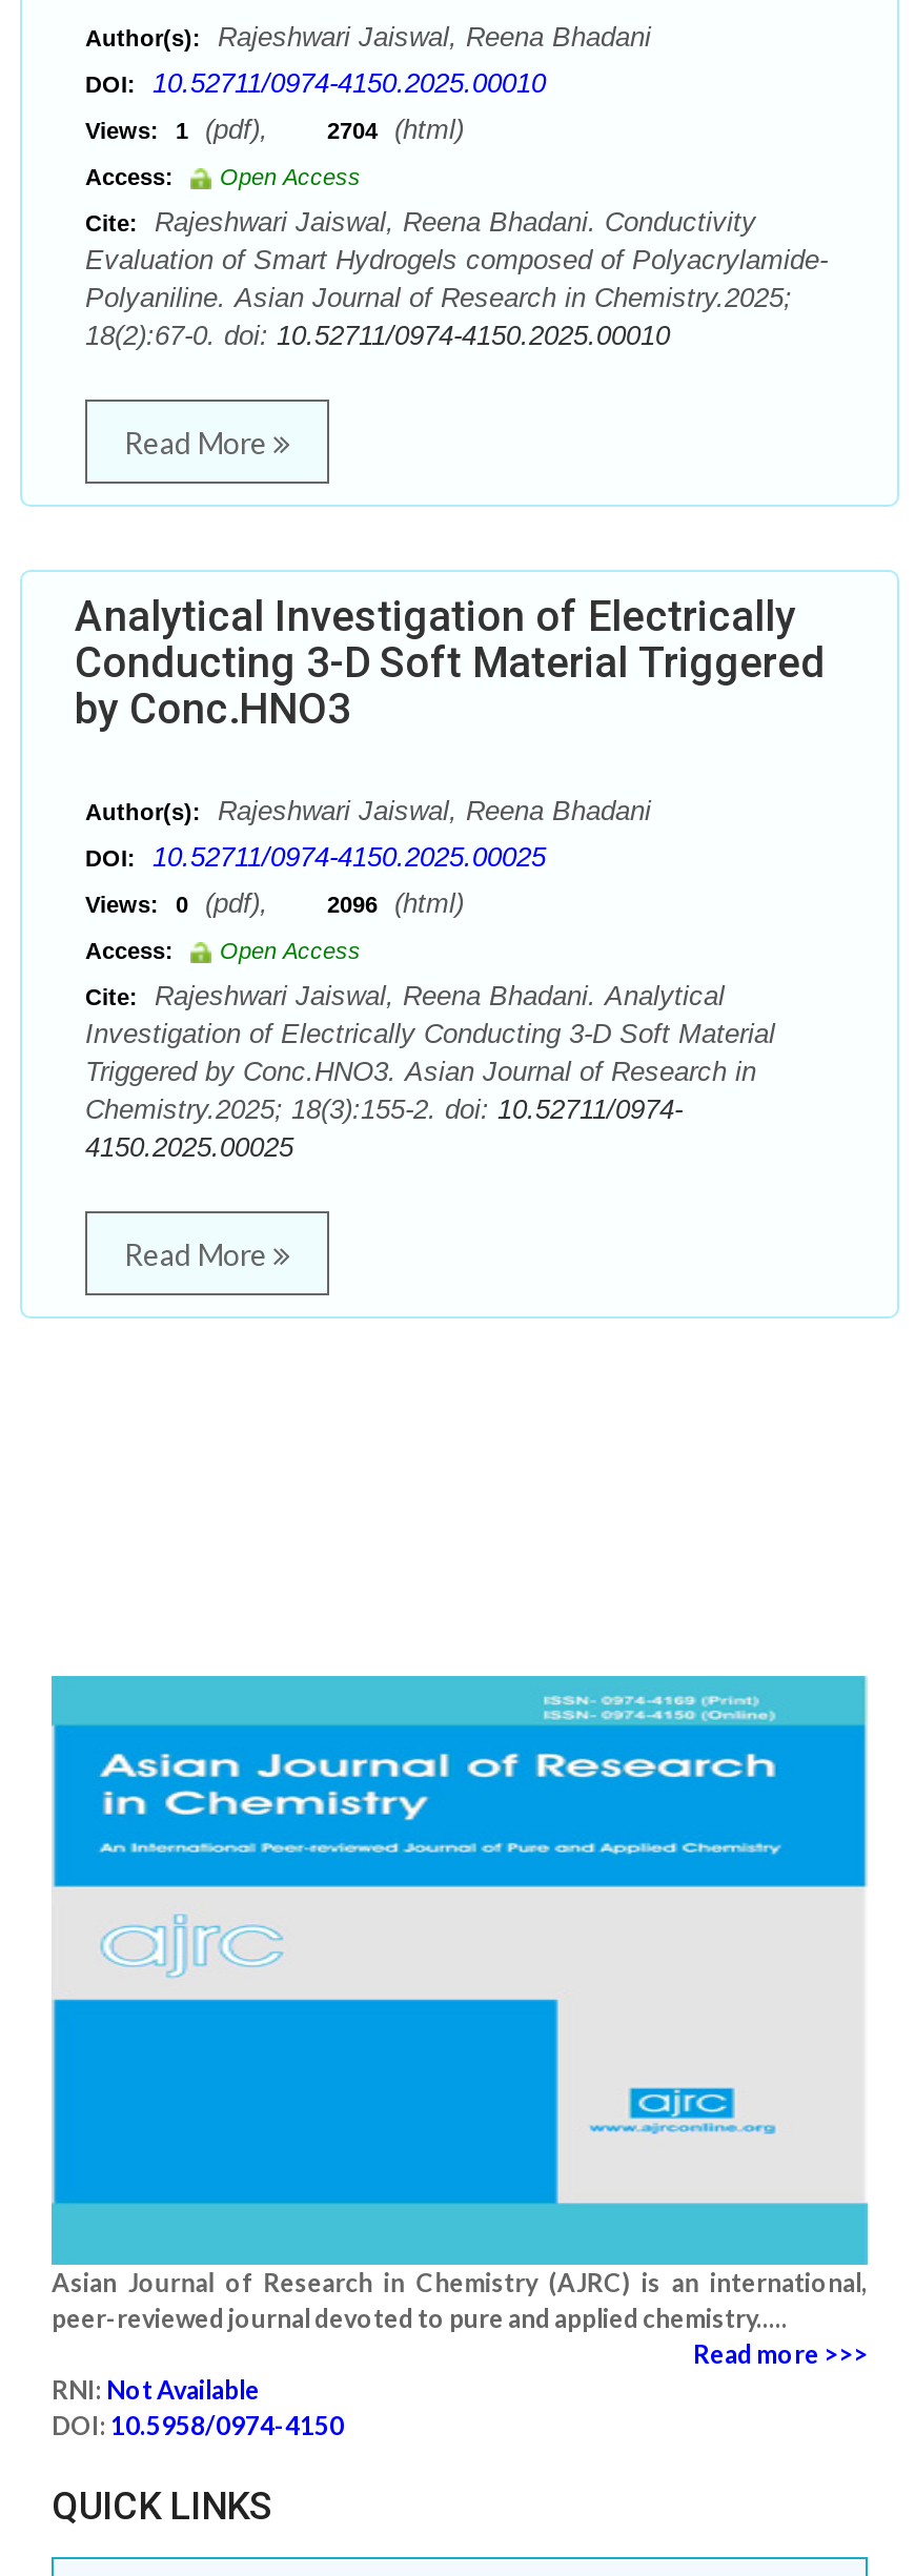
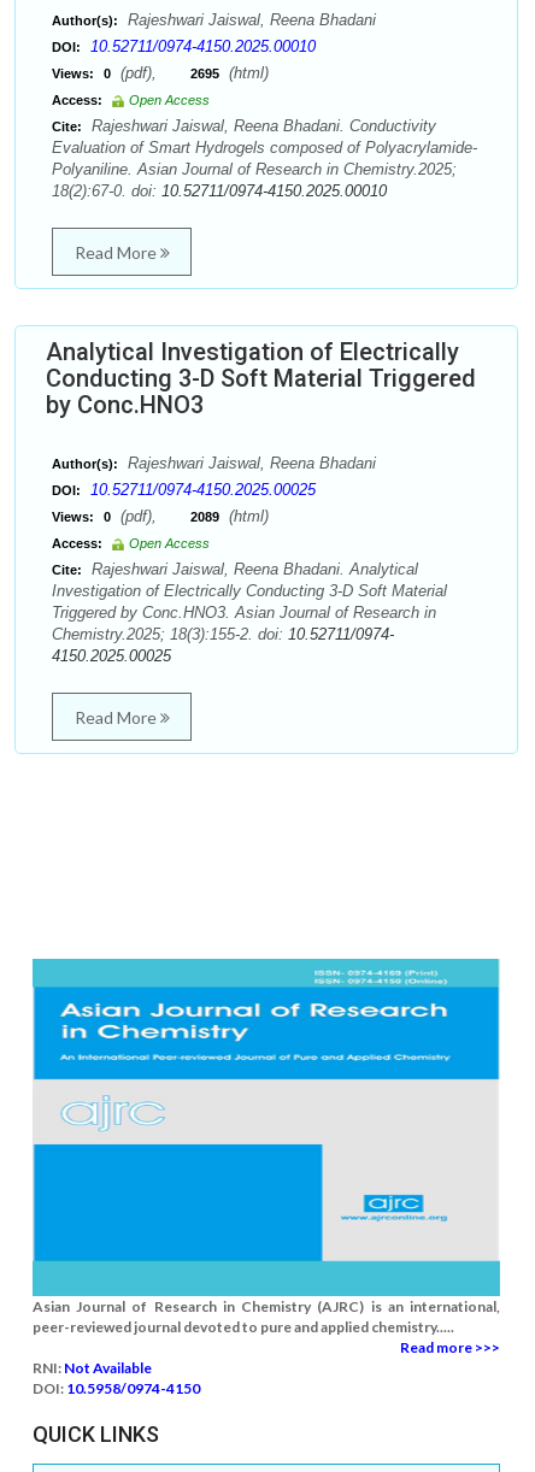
[85,114,464,145] Views: 1 (pdf), 2704 (html) -> [52,64,269,82] Views: 0 (pdf), 2695 (html)
[85,887,464,919] Views: 0 (pdf), 2096 (html) -> [52,507,269,525] Views: 0 (pdf), 2089 (html)

